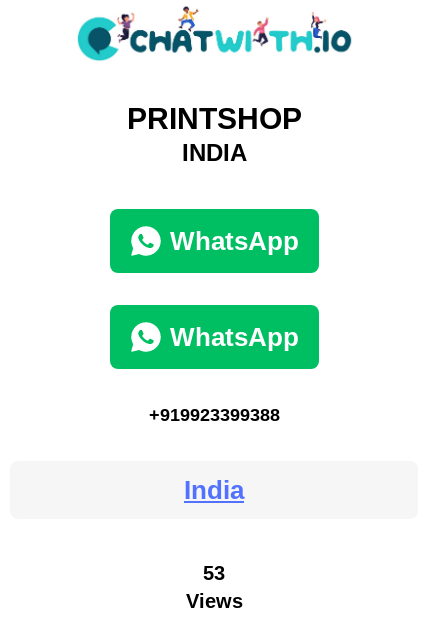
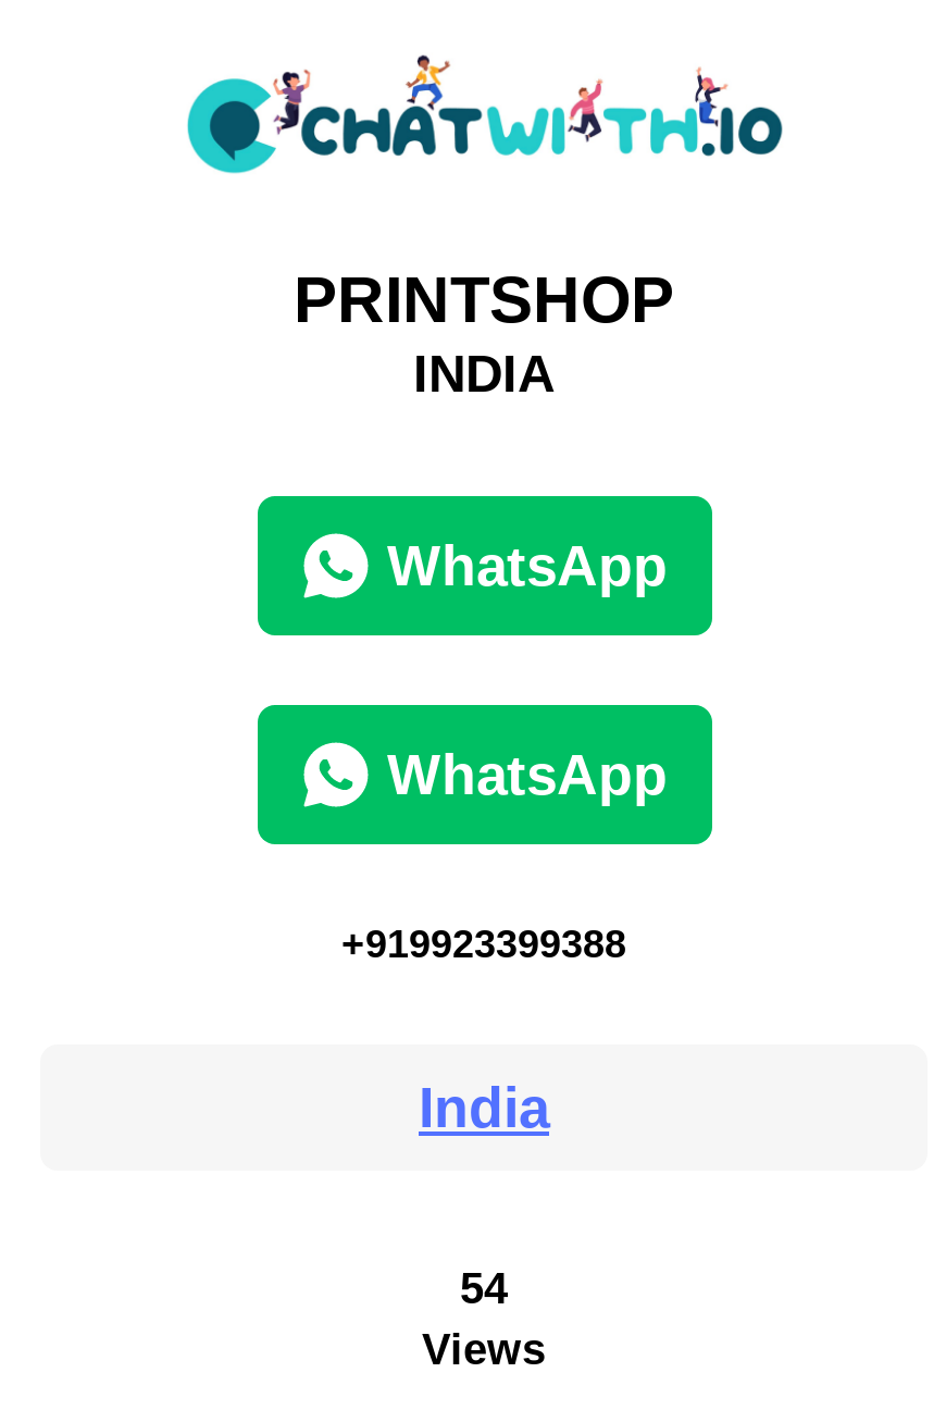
[203,562,225,584] 53 -> [460,1264,508,1312] 54

